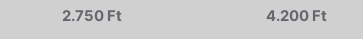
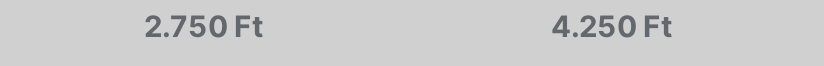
[265,7,326,25] 4.200 Ft -> [551,9,673,45] 4.250 Ft

